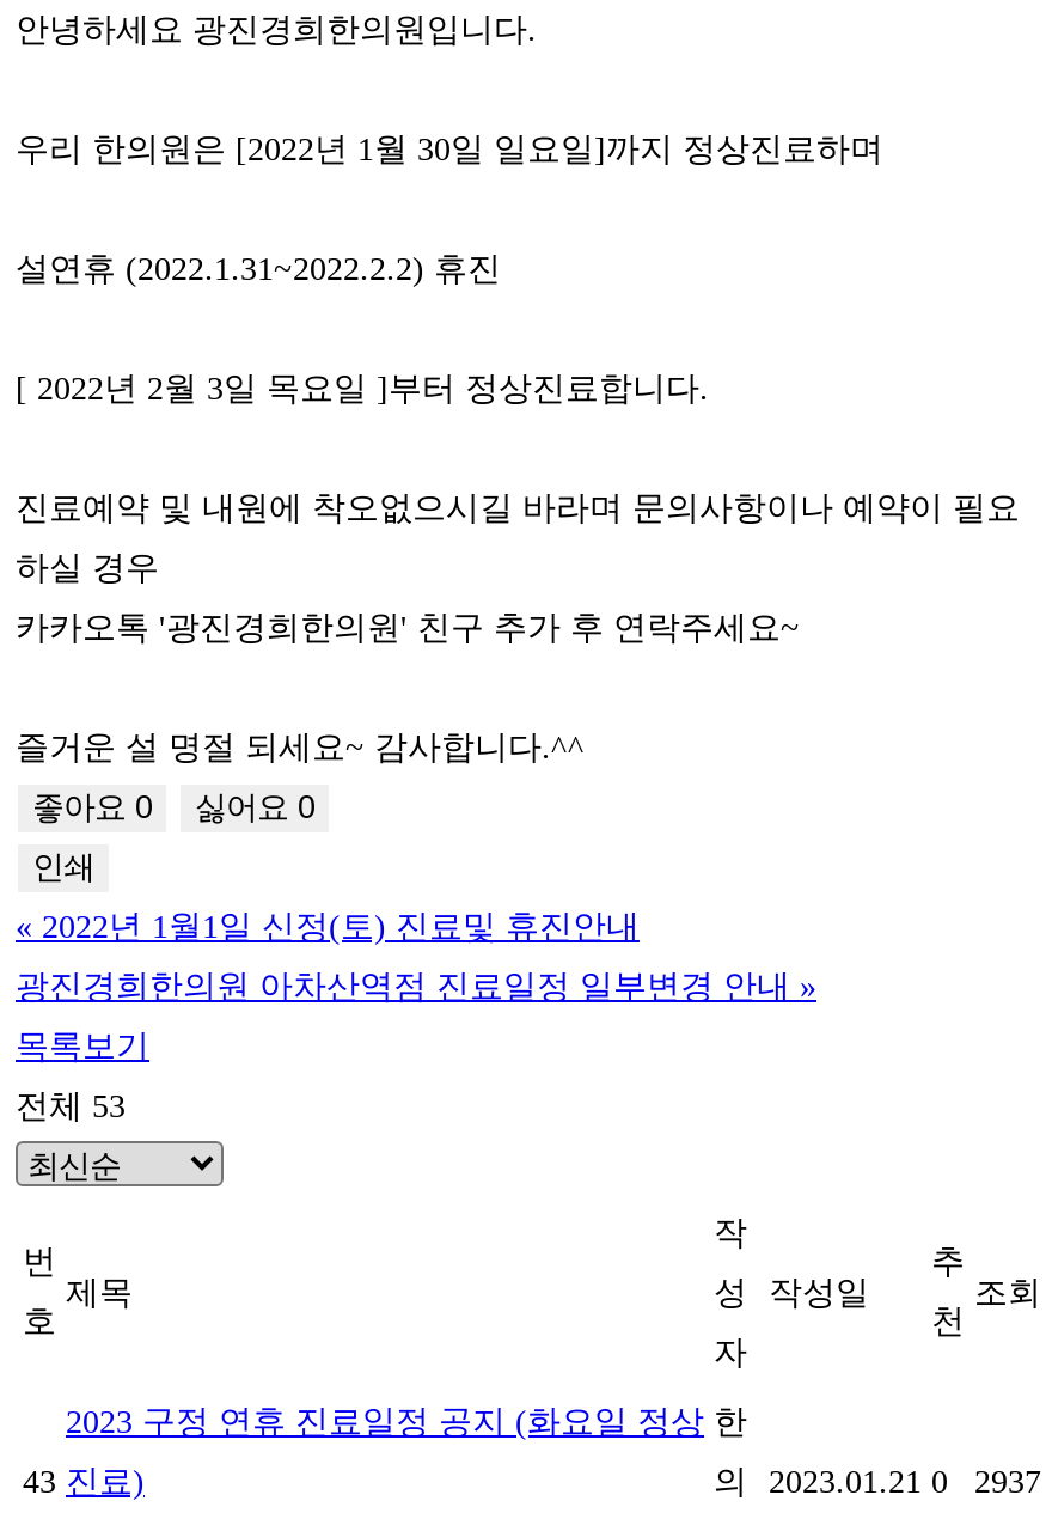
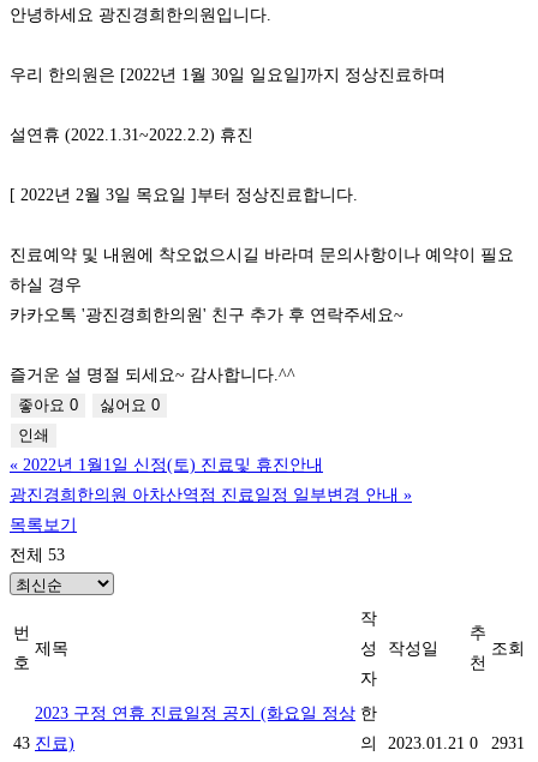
[714,1464,1041,1500] 의 2023.01.21 0 2937 -> [360,734,525,752] 의 2023.01.21 0 2931

